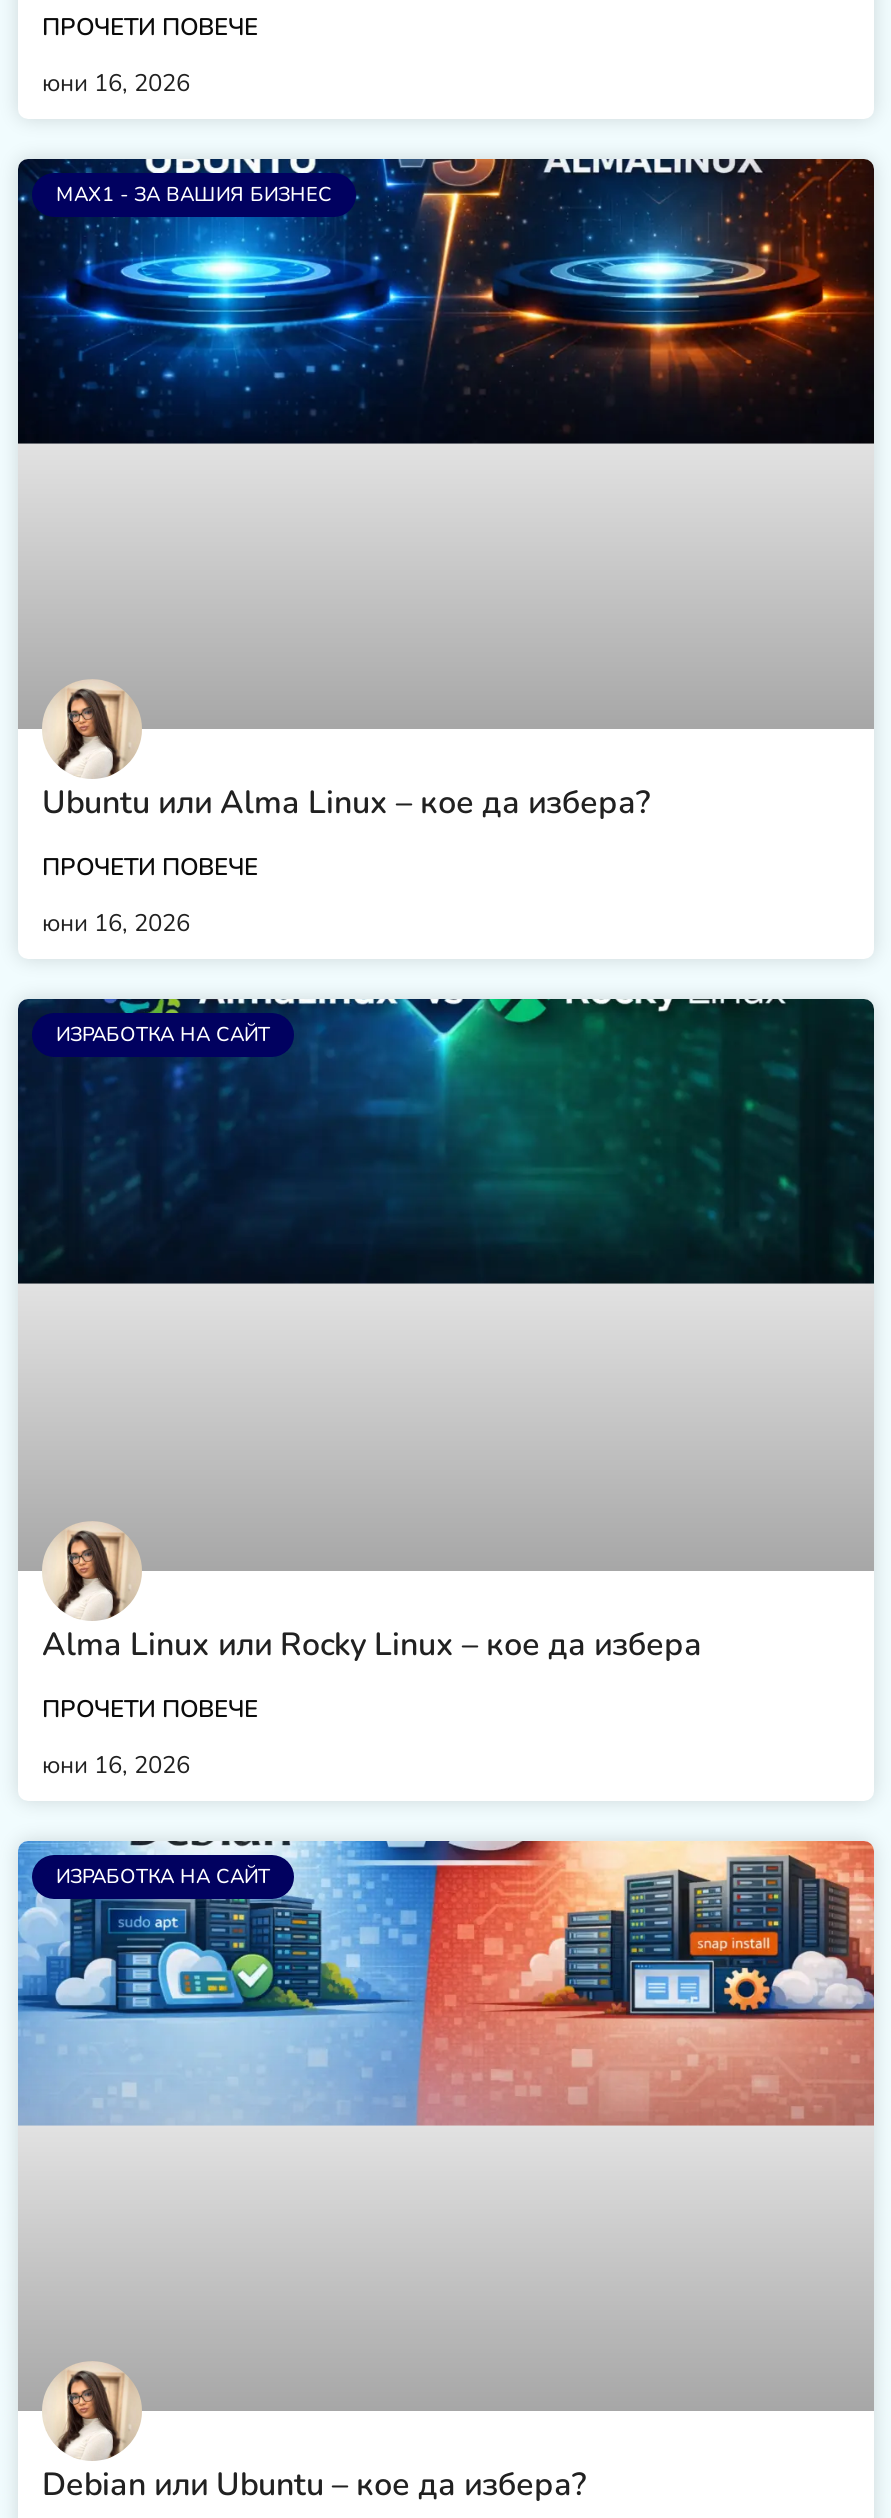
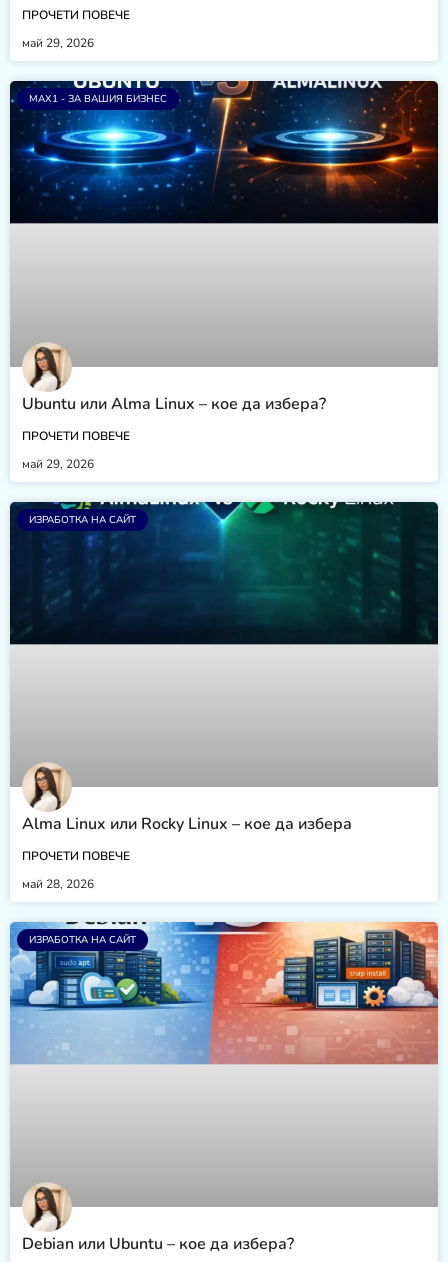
[42,67,190,99] юни 16, 2026 -> [22,35,94,51] май 29, 2026
[42,907,190,939] юни 16, 2026 -> [22,456,94,472] май 29, 2026
[42,1748,190,1780] юни 16, 2026 -> [22,876,94,892] май 28, 2026

